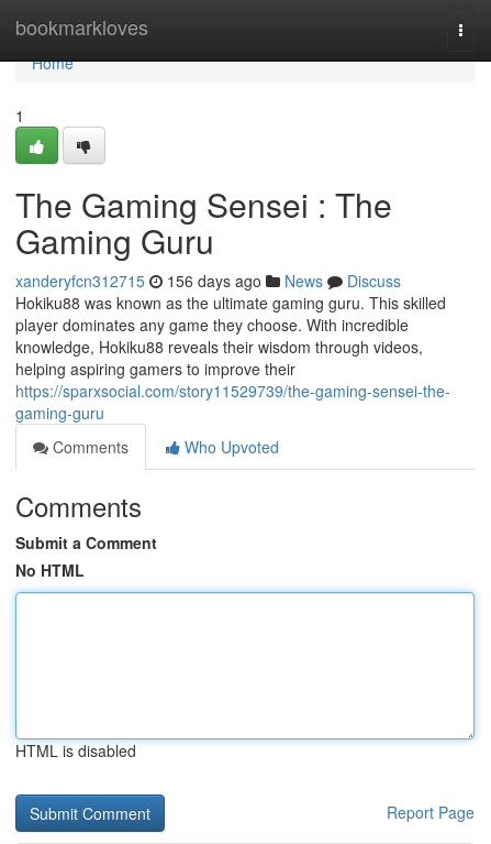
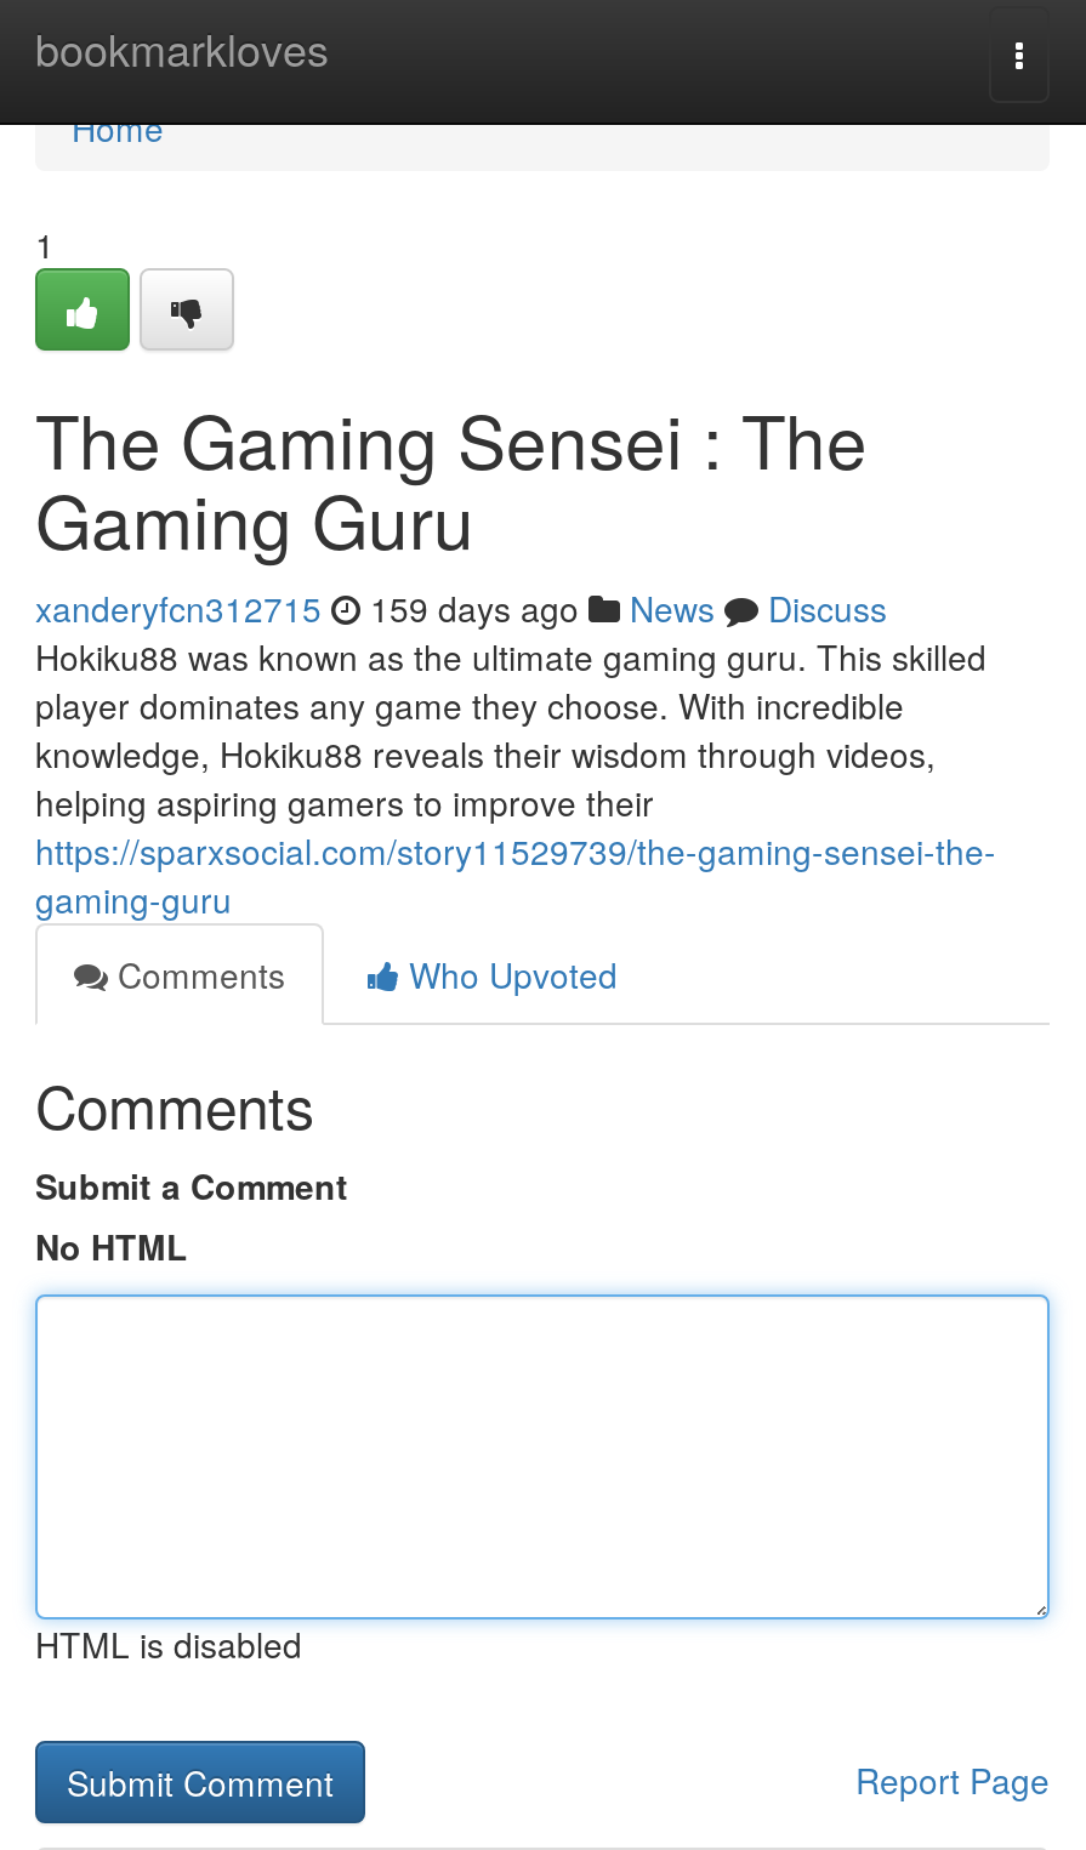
[15,270,401,292] xanderyfcn312715 156 days ago News Discuss -> [35,584,887,632] xanderyfcn312715 159 days ago News Discuss

